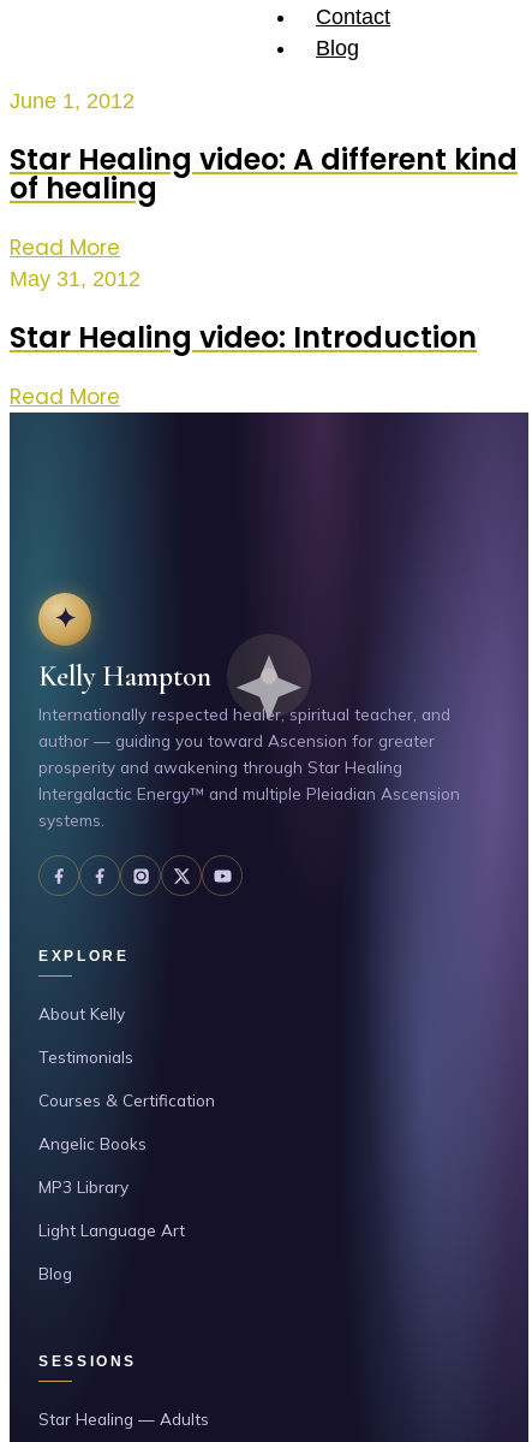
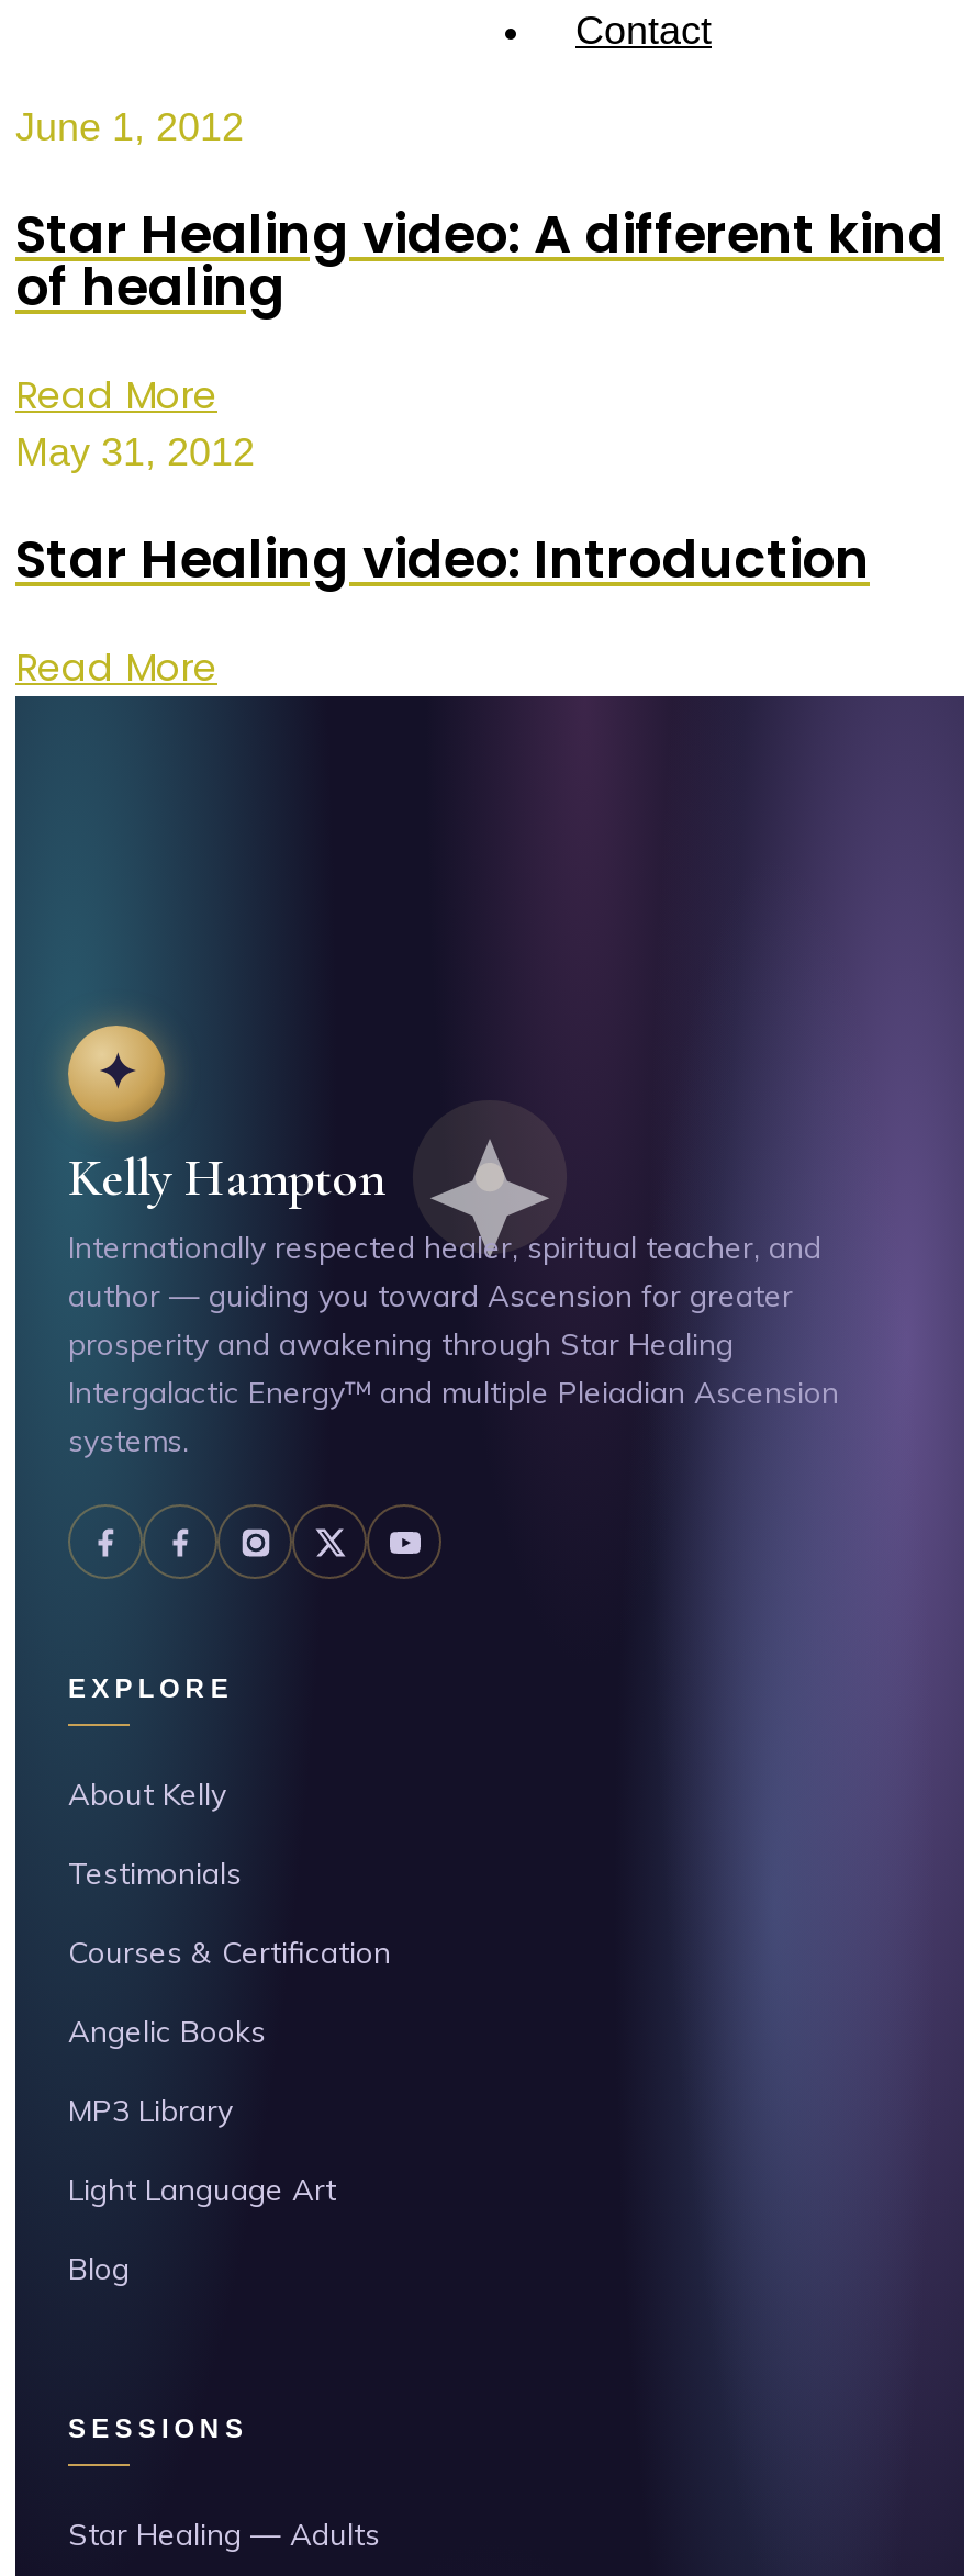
[316,36,359,60] Blog -> none

